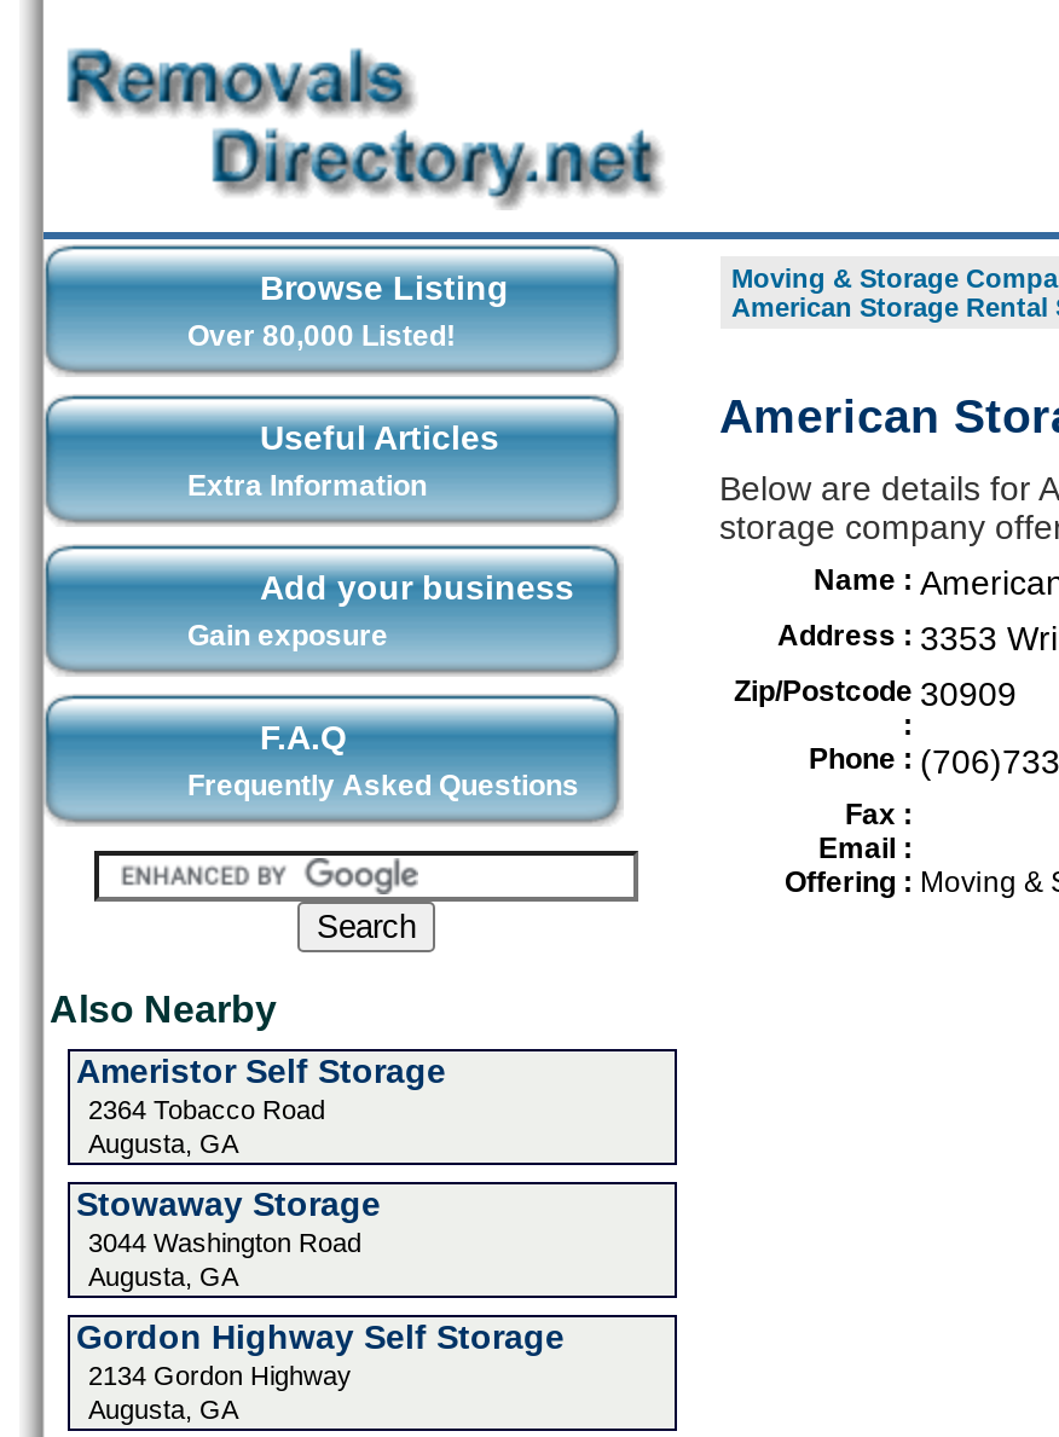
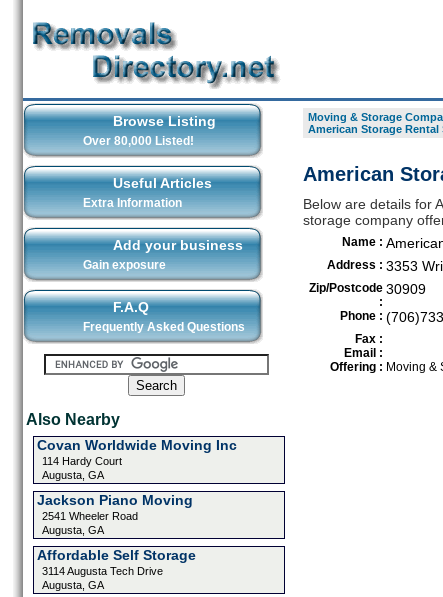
[76,1051,446,1124] Ameristor Self Storage | 2364 Tobacco Road -> [36,437,236,467] Covan Worldwide Moving Inc | 114 Hardy Court
[76,1184,381,1257] Stowaway Storage | 3044 Washington Road -> [36,492,192,522] Jackson Piano Moving | 2541 Wheeler Road
[76,1317,565,1390] Gordon Highway Self Storage | 2134 Gordon Highway -> [36,547,195,577] Affordable Self Storage | 3114 Augusta Tech Drive

